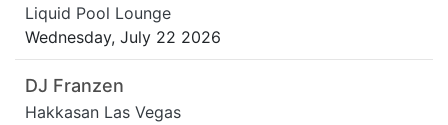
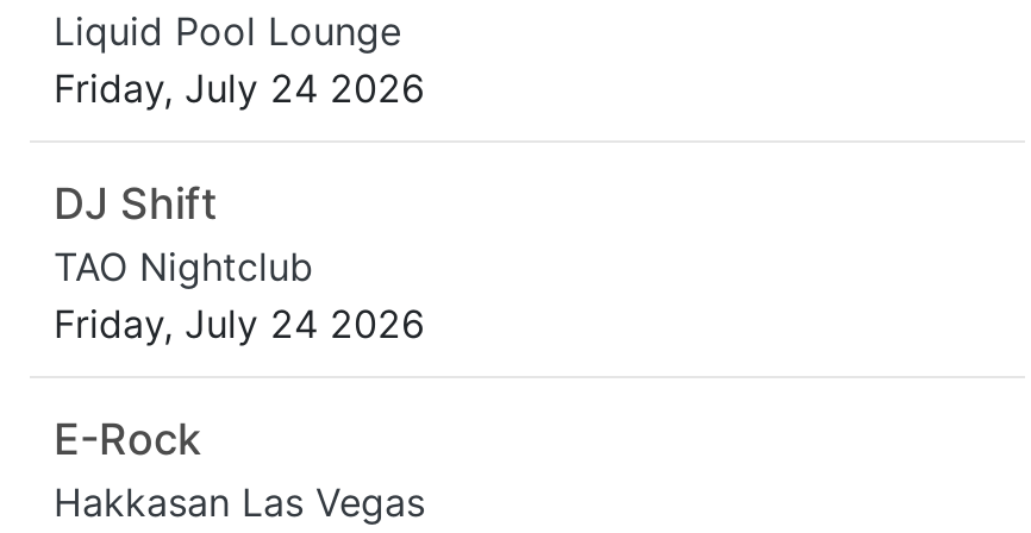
[25,27,221,96] Wednesday, July 22 2026 | DJ Franzen -> [54,65,425,465] Friday, July 24 2026 | DJ Shift | TAO Nightclub | Friday, July 24 2026 | E-Rock

